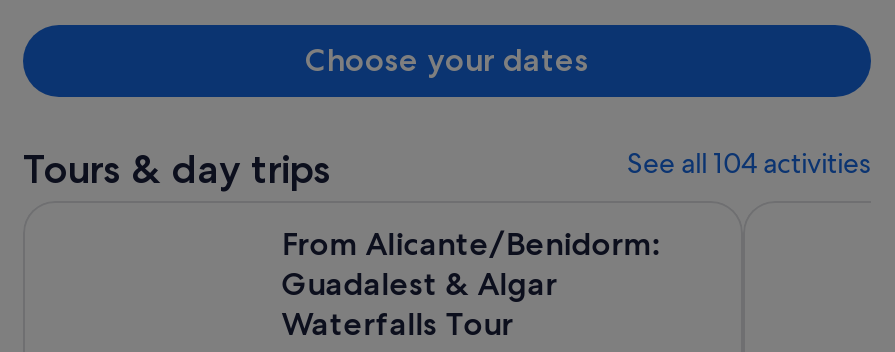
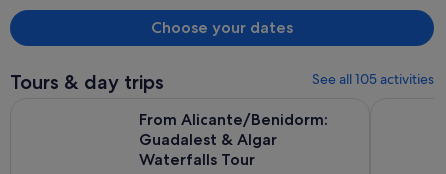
[627,145,871,181] See all 104 activities -> [312,70,434,88] See all 105 activities

